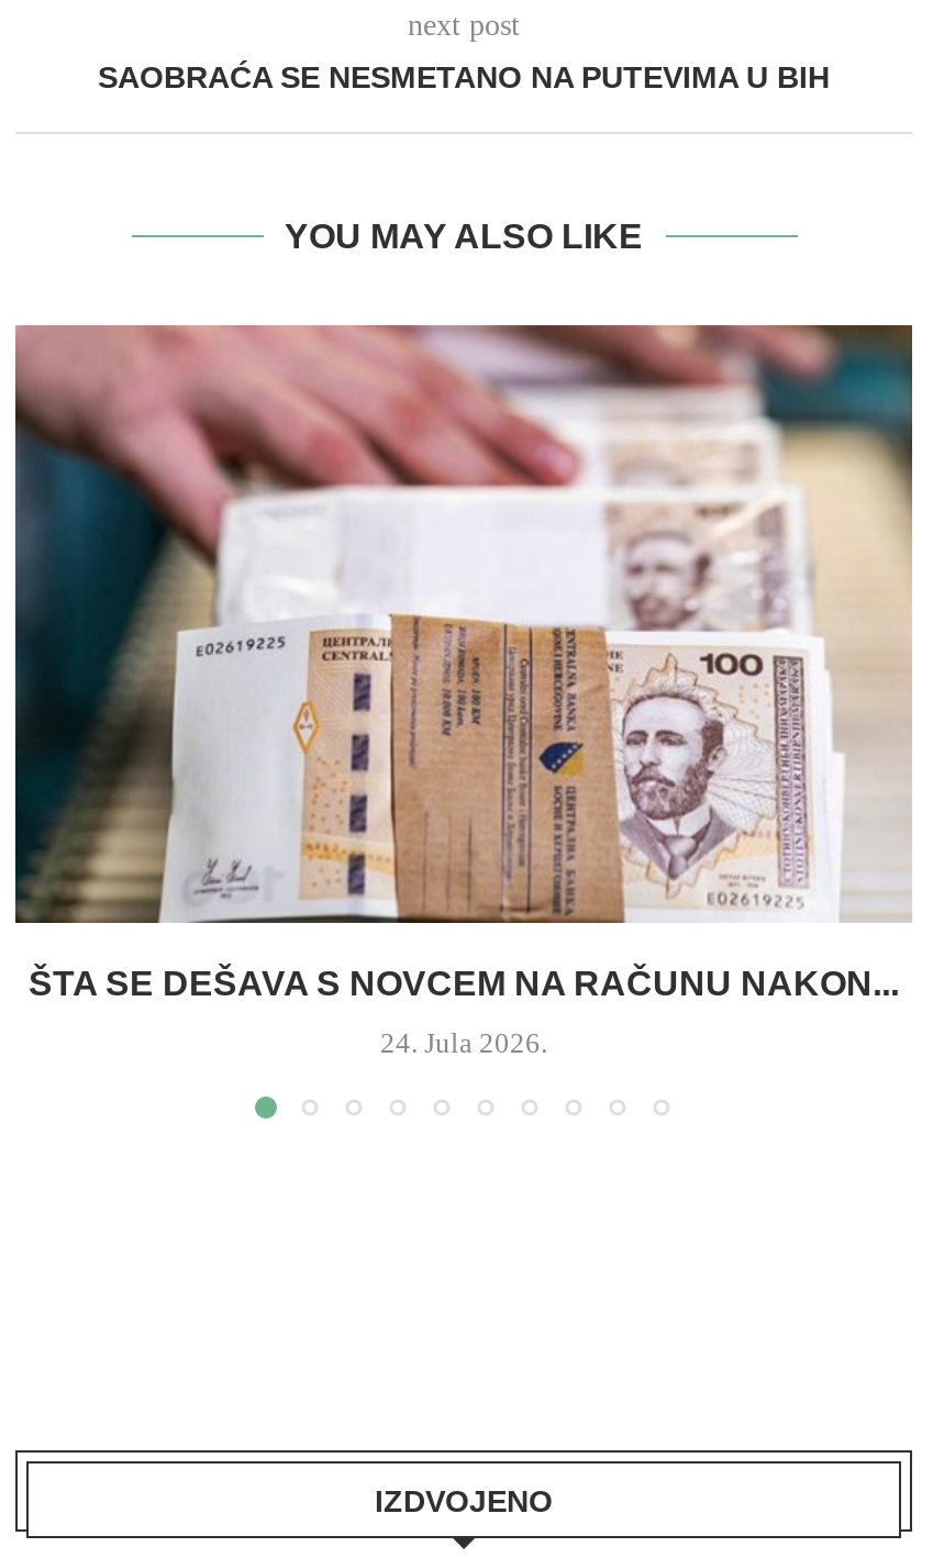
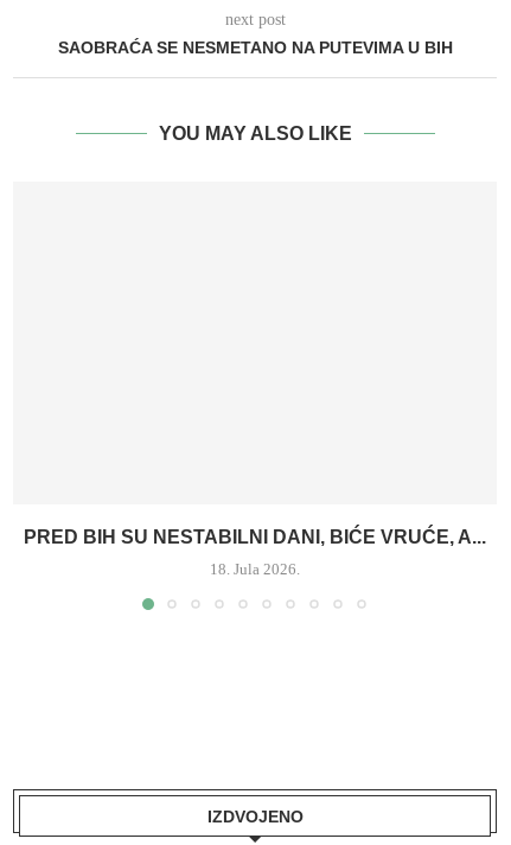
[13,322,914,926] [image] -> none
[29,966,899,1003] ŠTA SE DEŠAVA S NOVCEM NA RAČUNU NAKON... -> [24,527,486,547] PRED BIH SU NESTABILNI DANI, BIĆE VRUĆE, A...
[380,1027,547,1060] 24. Jula 2026. -> [210,560,300,578] 18. Jula 2026.

